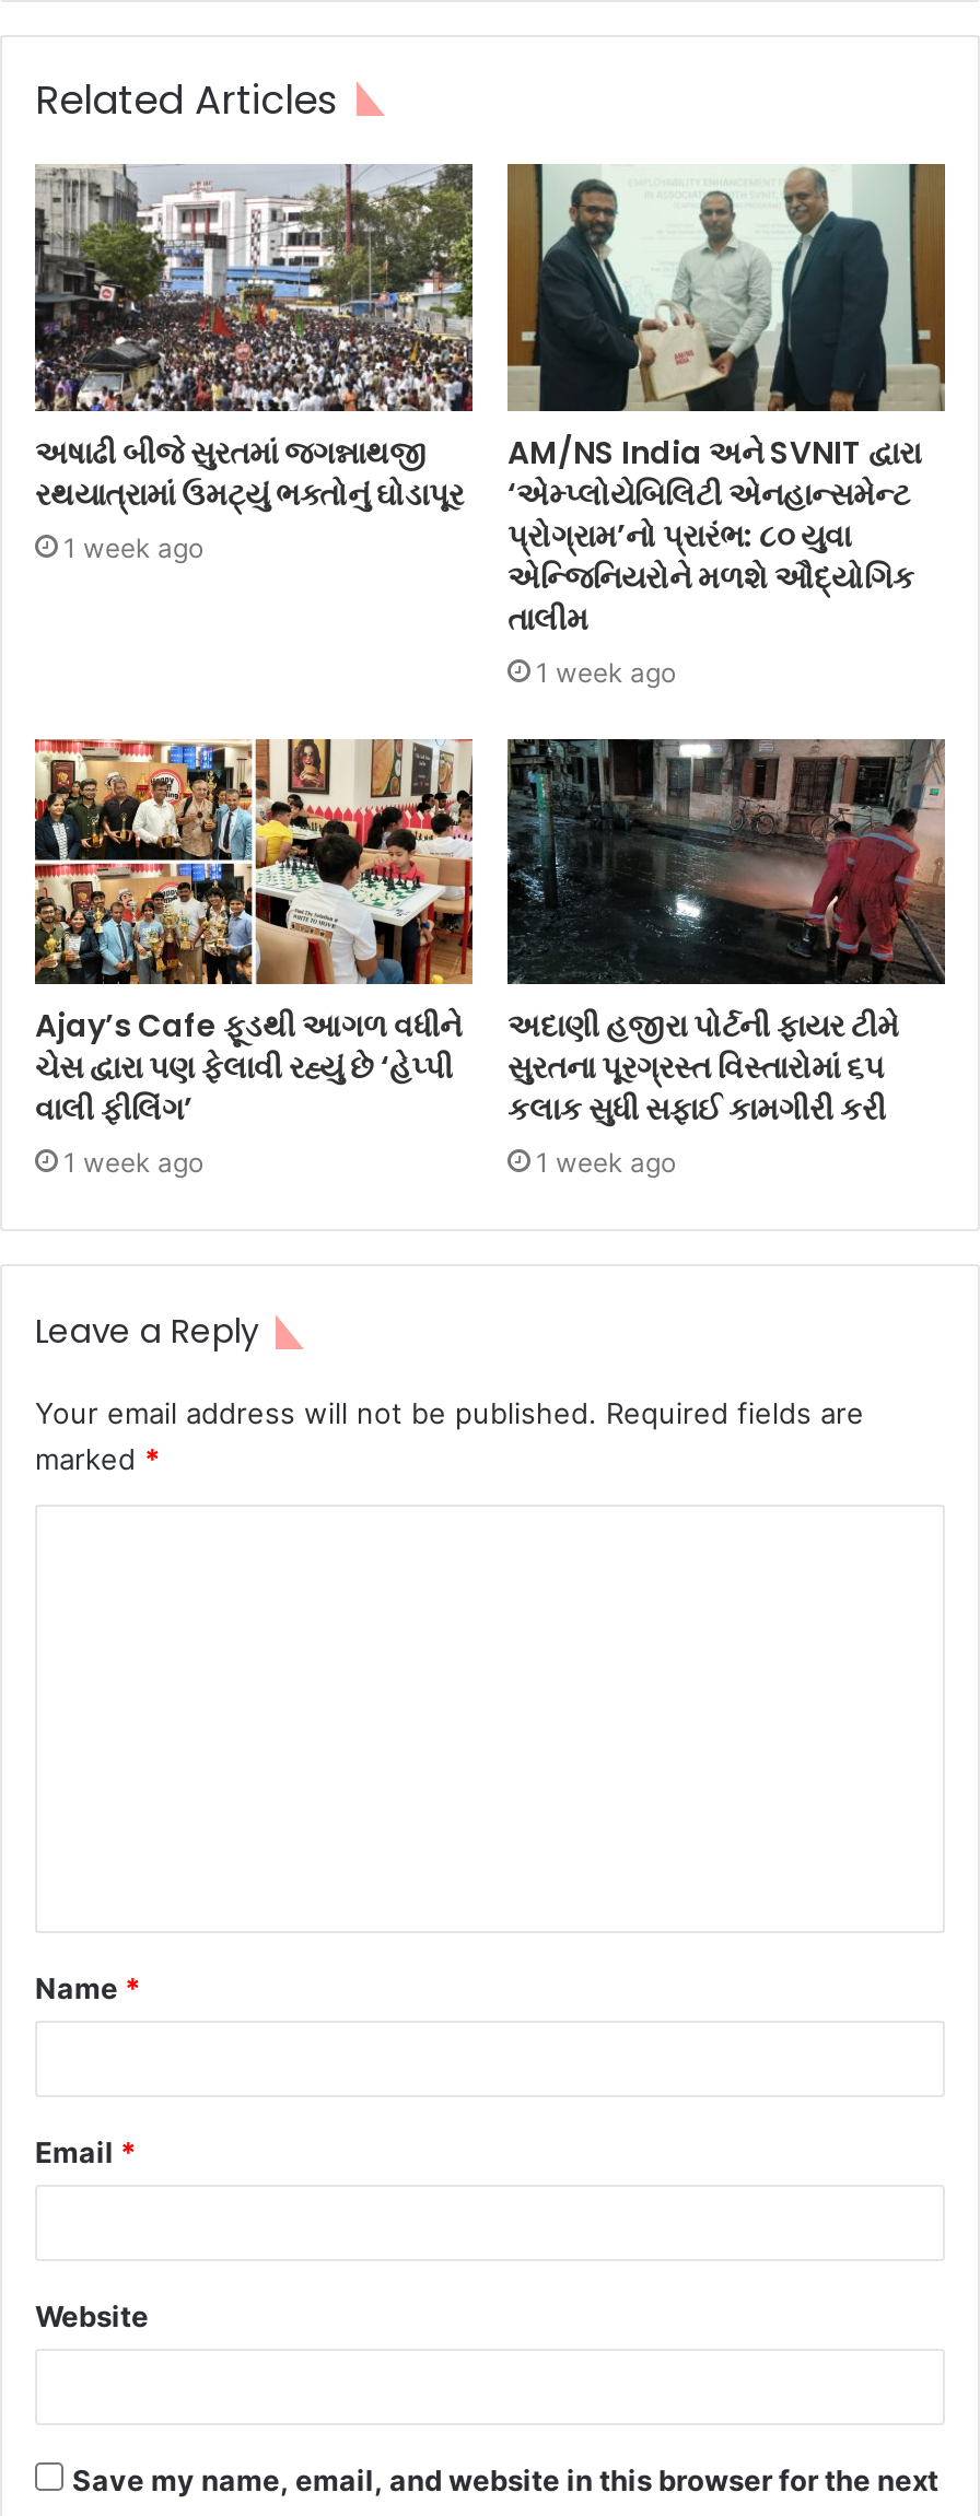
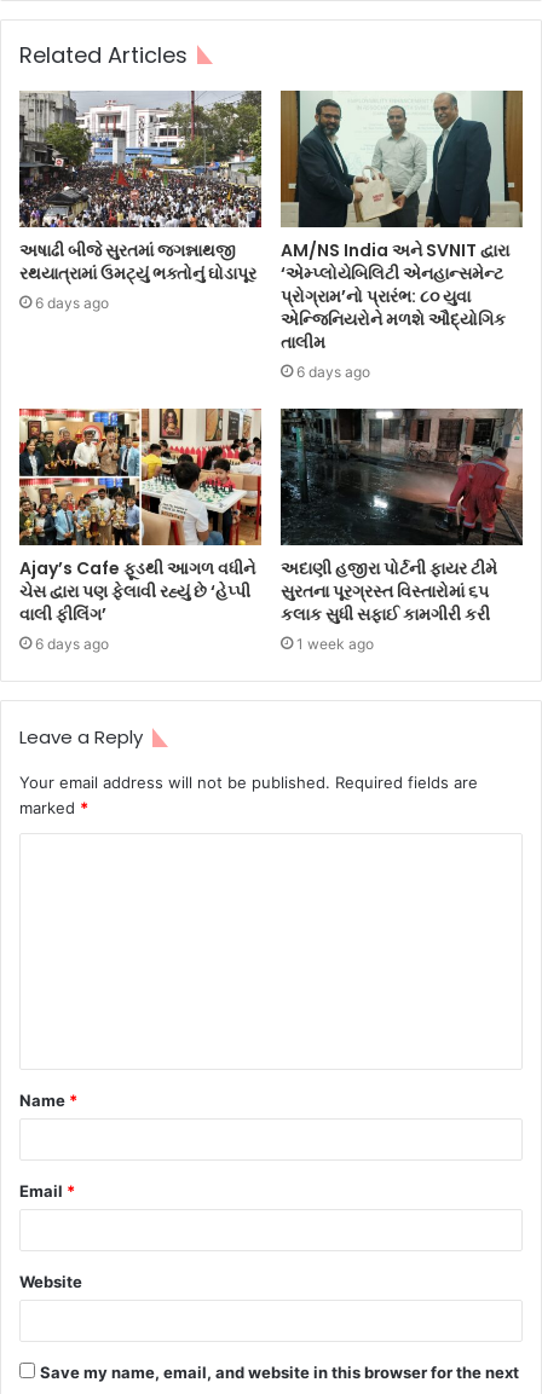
[63,531,203,564] 1 week ago -> [35,294,109,312] 6 days ago
[536,656,676,689] 1 week ago -> [296,363,370,381] 6 days ago
[63,1147,203,1180] 1 week ago -> [35,634,109,653] 6 days ago

